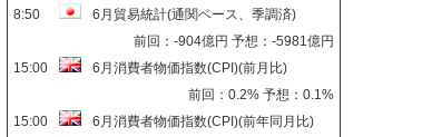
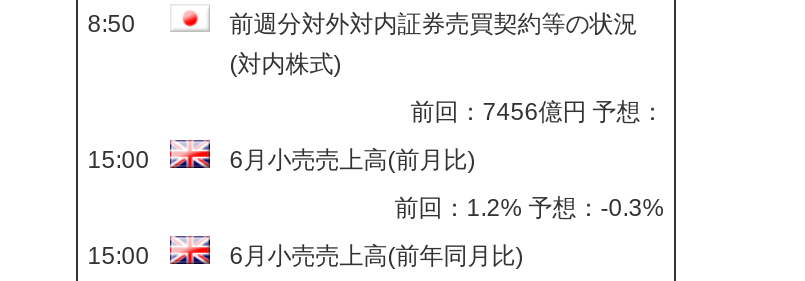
[92,6,296,22] 6月貿易統計(通関ベース、季調済) -> [230,9,638,77] 前週分対外対内証券売買契約等の状況 | (対内株式)
[134,33,334,49] 前回：-904億円 予想：-5981億円 -> [410,97,664,125] 前回：7456億円 予想：
[92,60,287,75] 6月消費者物価指数(CPI)(前月比) -> [230,145,476,173] 6月小売売上高(前月比)
[188,86,334,102] 前回：0.2% 予想：0.1% -> [394,193,664,221] 前回：1.2% 予想：-0.3%
[92,113,314,129] 6月消費者物価指数(CPI)(前年同月比) -> [230,241,524,269] 6月小売売上高(前年同月比)

